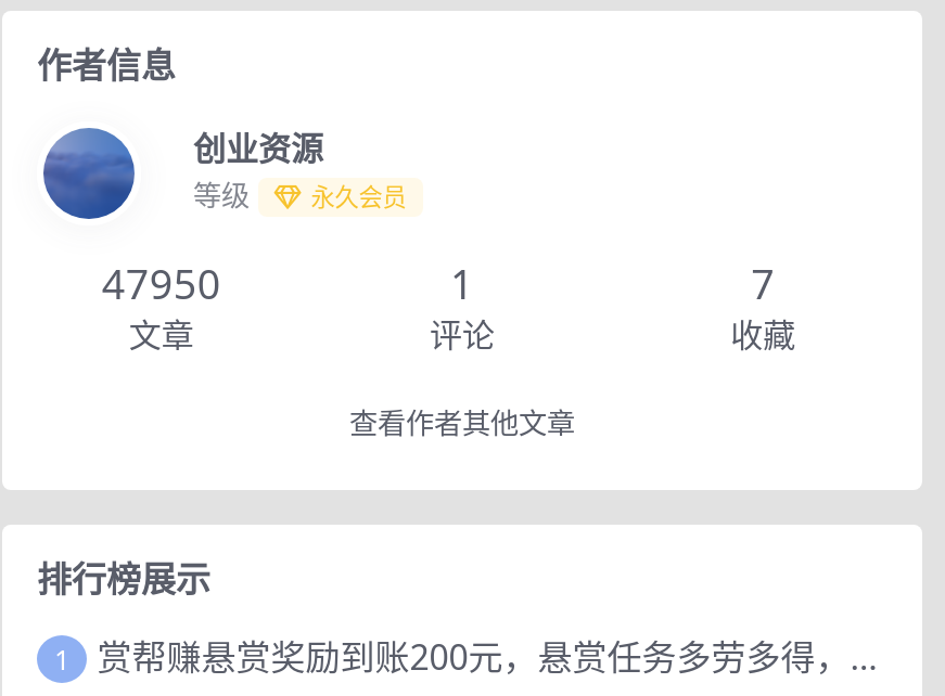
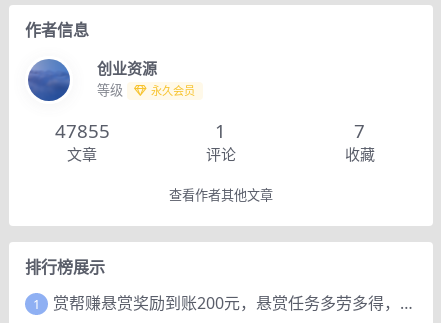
[102,256,221,310] 47950 -> [55,118,110,143] 47855

